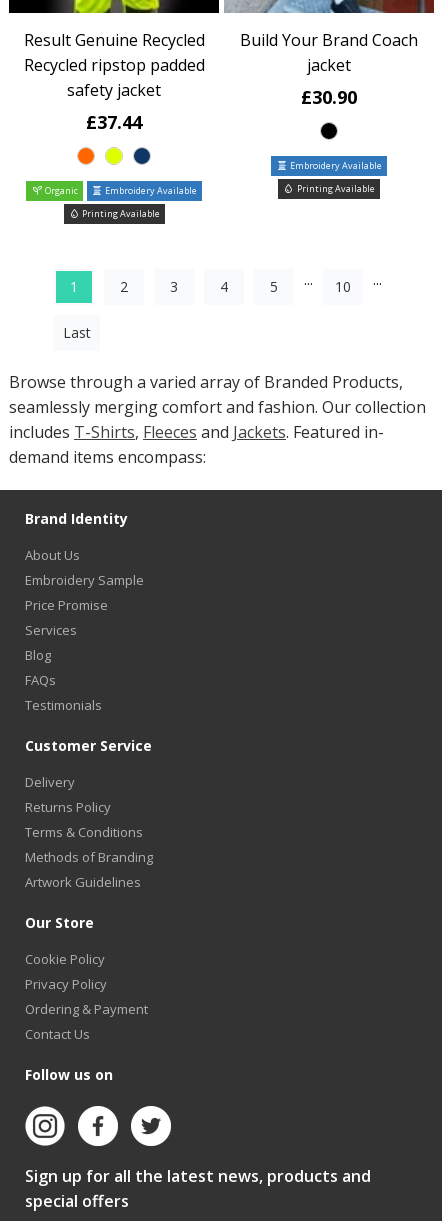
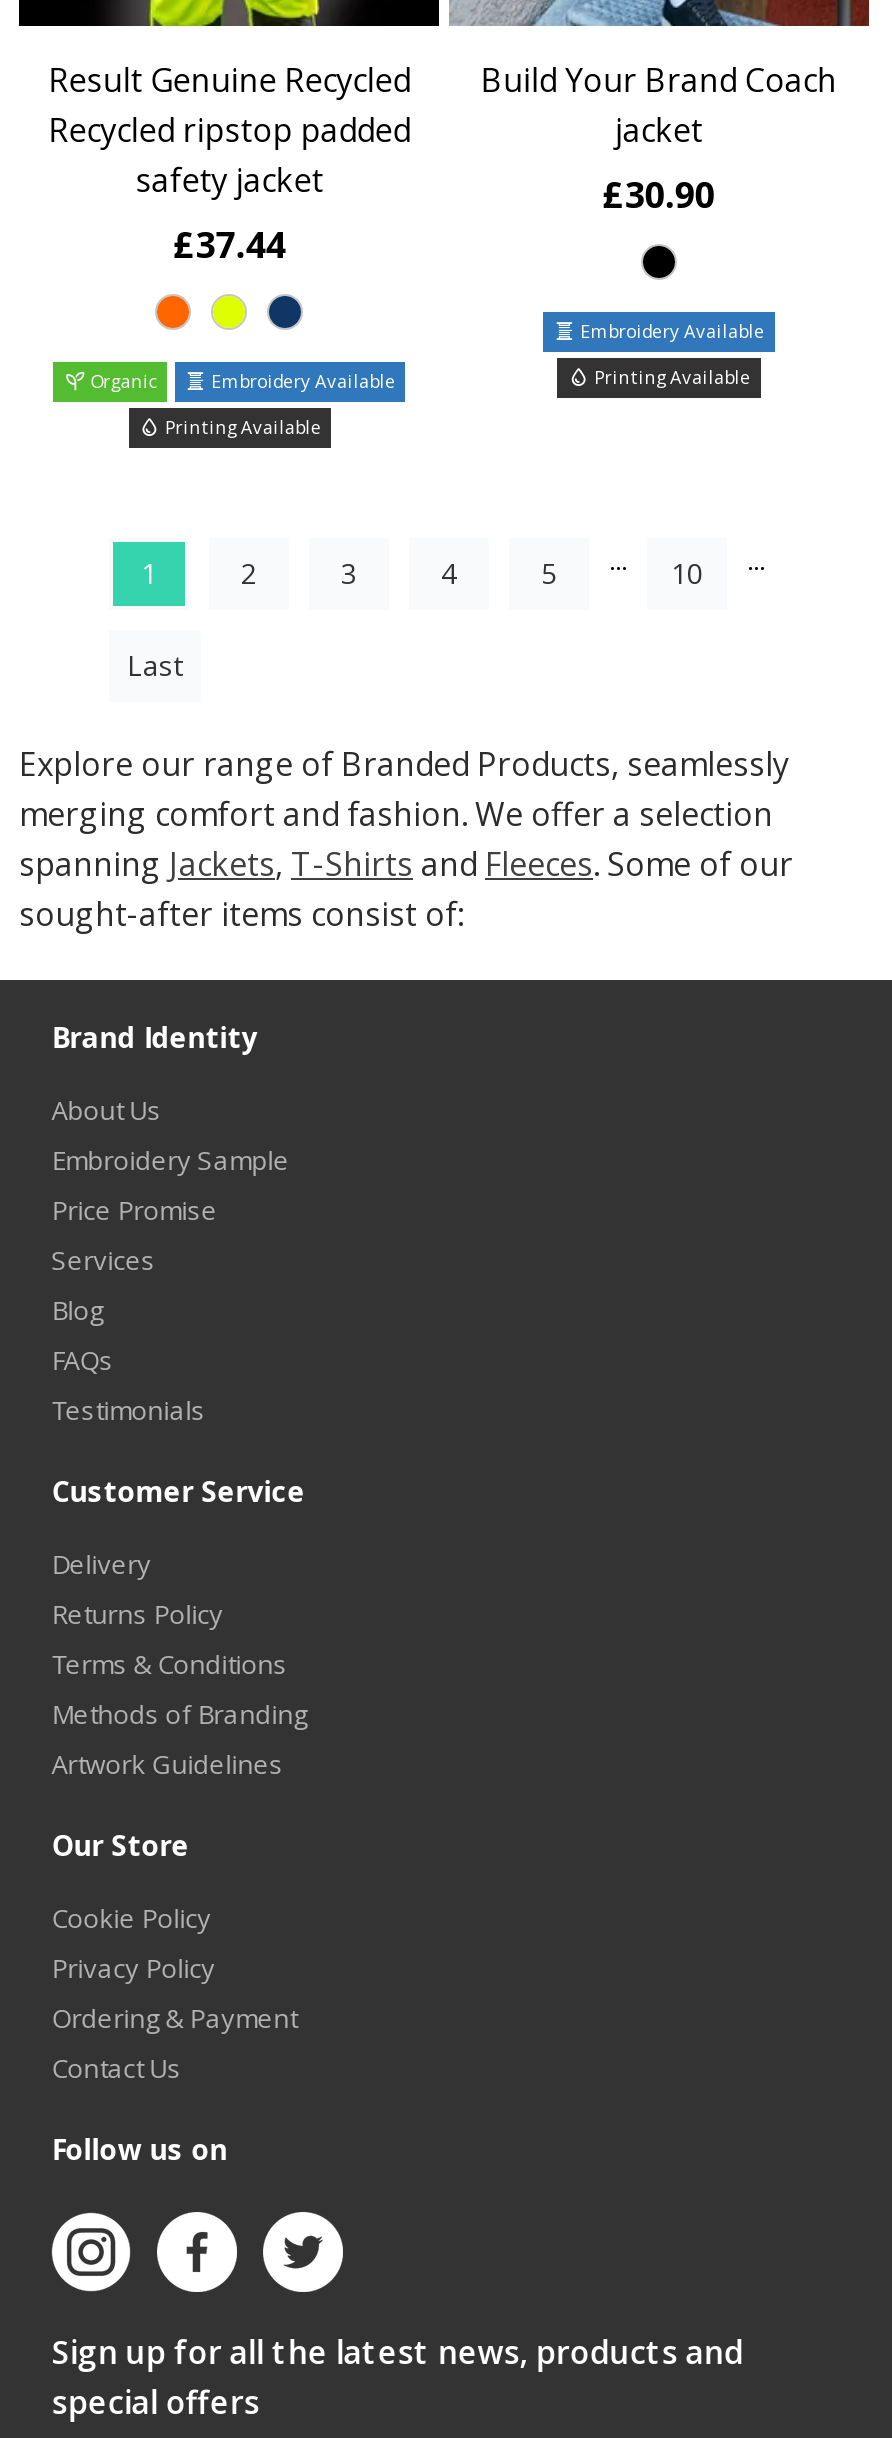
[9,371,426,468] Browse through a varied array of Branded Products, | seamlessly merging comfort and fashion. Our collection | includes T-Shirts, Fleeces and Jackets. Featured in- | demand items encompass: -> [19,742,793,936] Explore our range of Branded Products, seamlessly | merging comfort and fashion. We offer a selection | spanning Jackets, T-Shirts and Fleeces. Some of our | sought-after items consist of:

